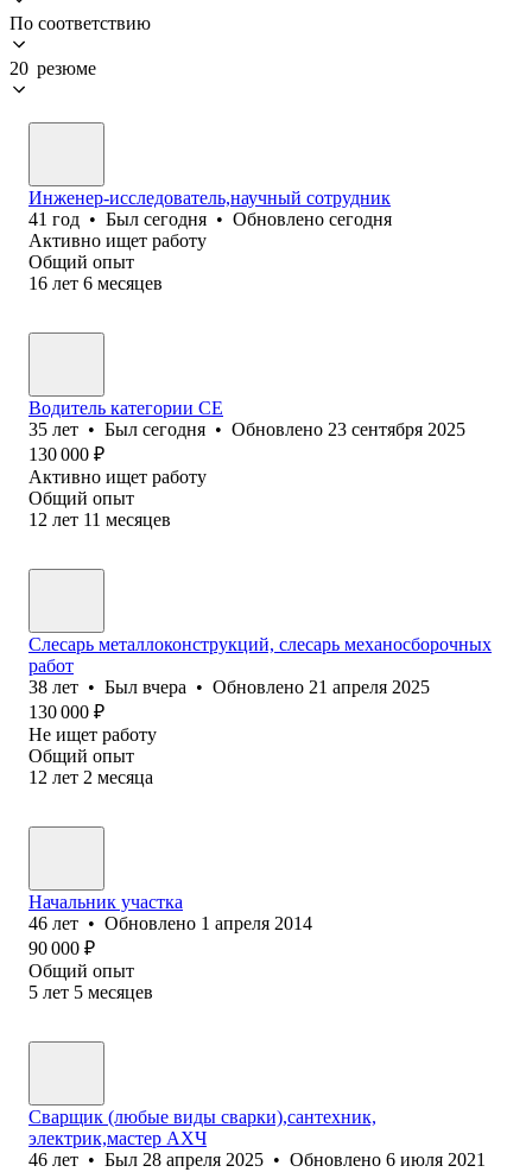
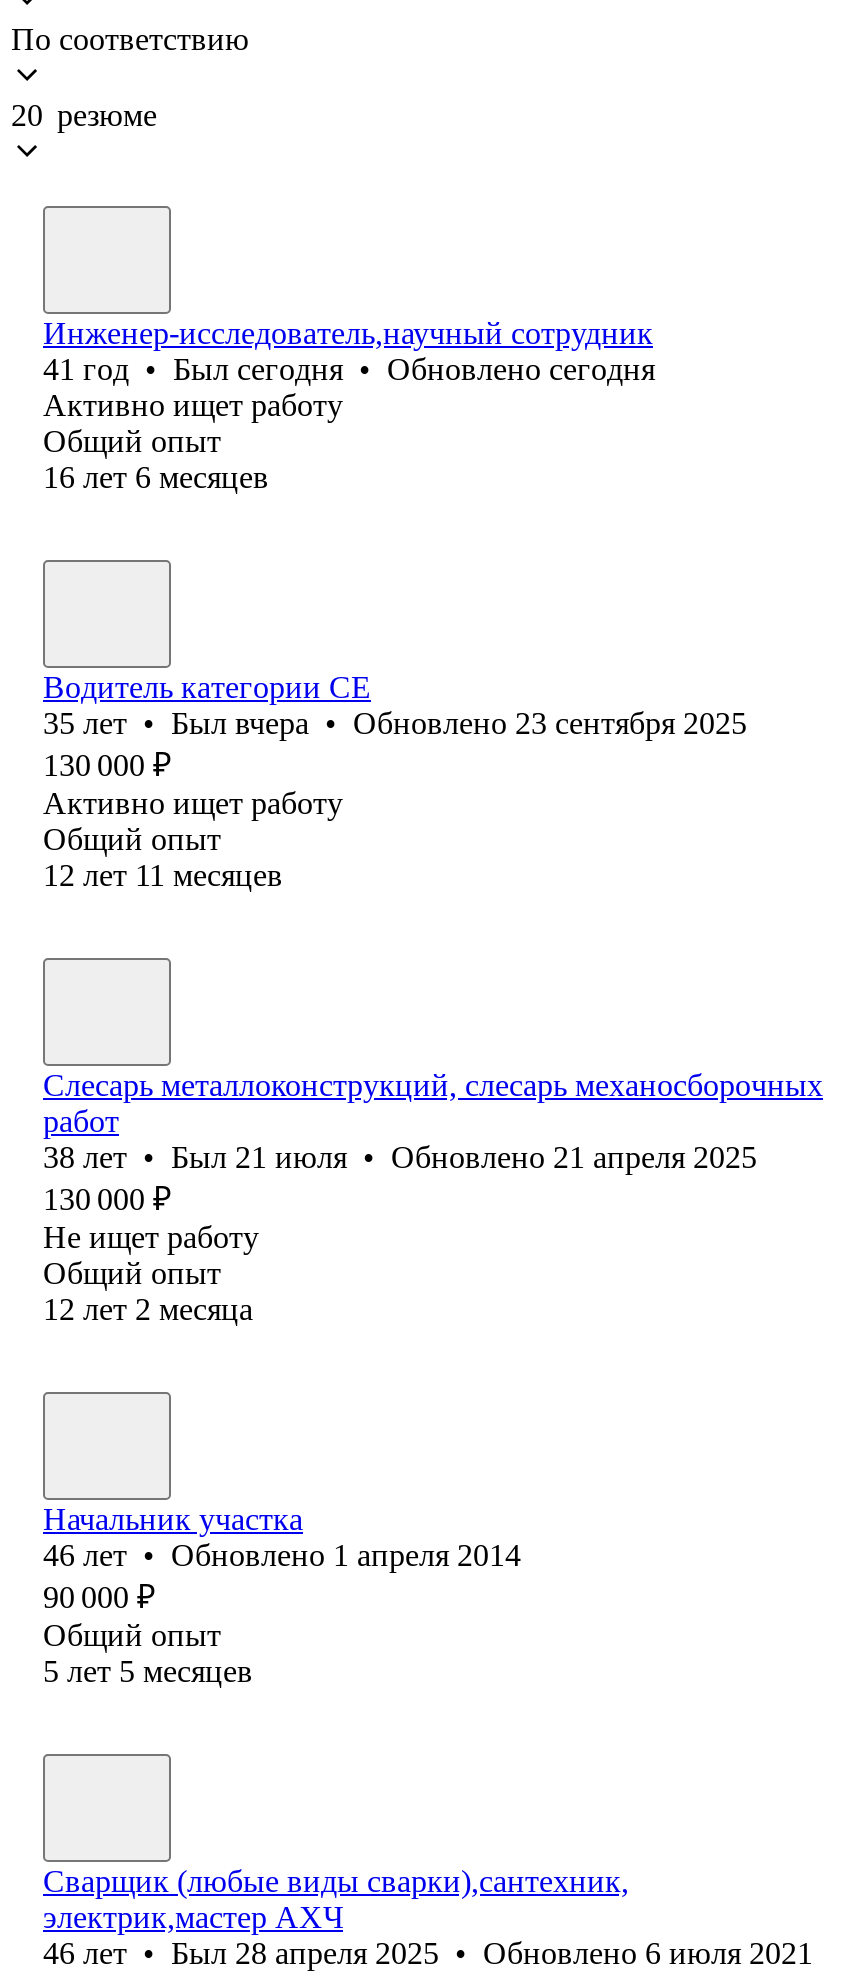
[28,419,465,439] 35 лет • Был сегодня • Обновлено 23 сентября 2025 -> [43,706,747,740] 35 лет • Был вчера • Обновлено 23 сентября 2025
[28,677,430,697] 38 лет • Был вчера • Обновлено 21 апреля 2025 -> [43,1140,757,1174] 38 лет • Был 21 июля • Обновлено 21 апреля 2025

